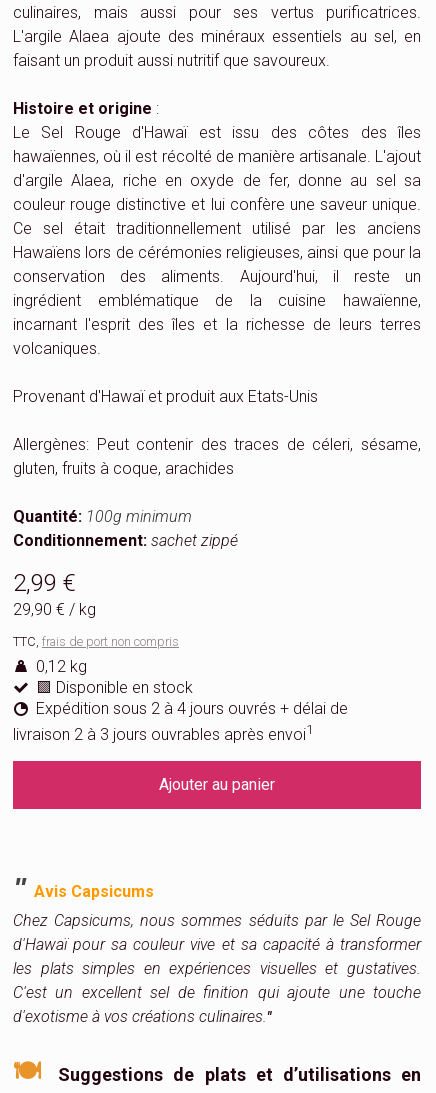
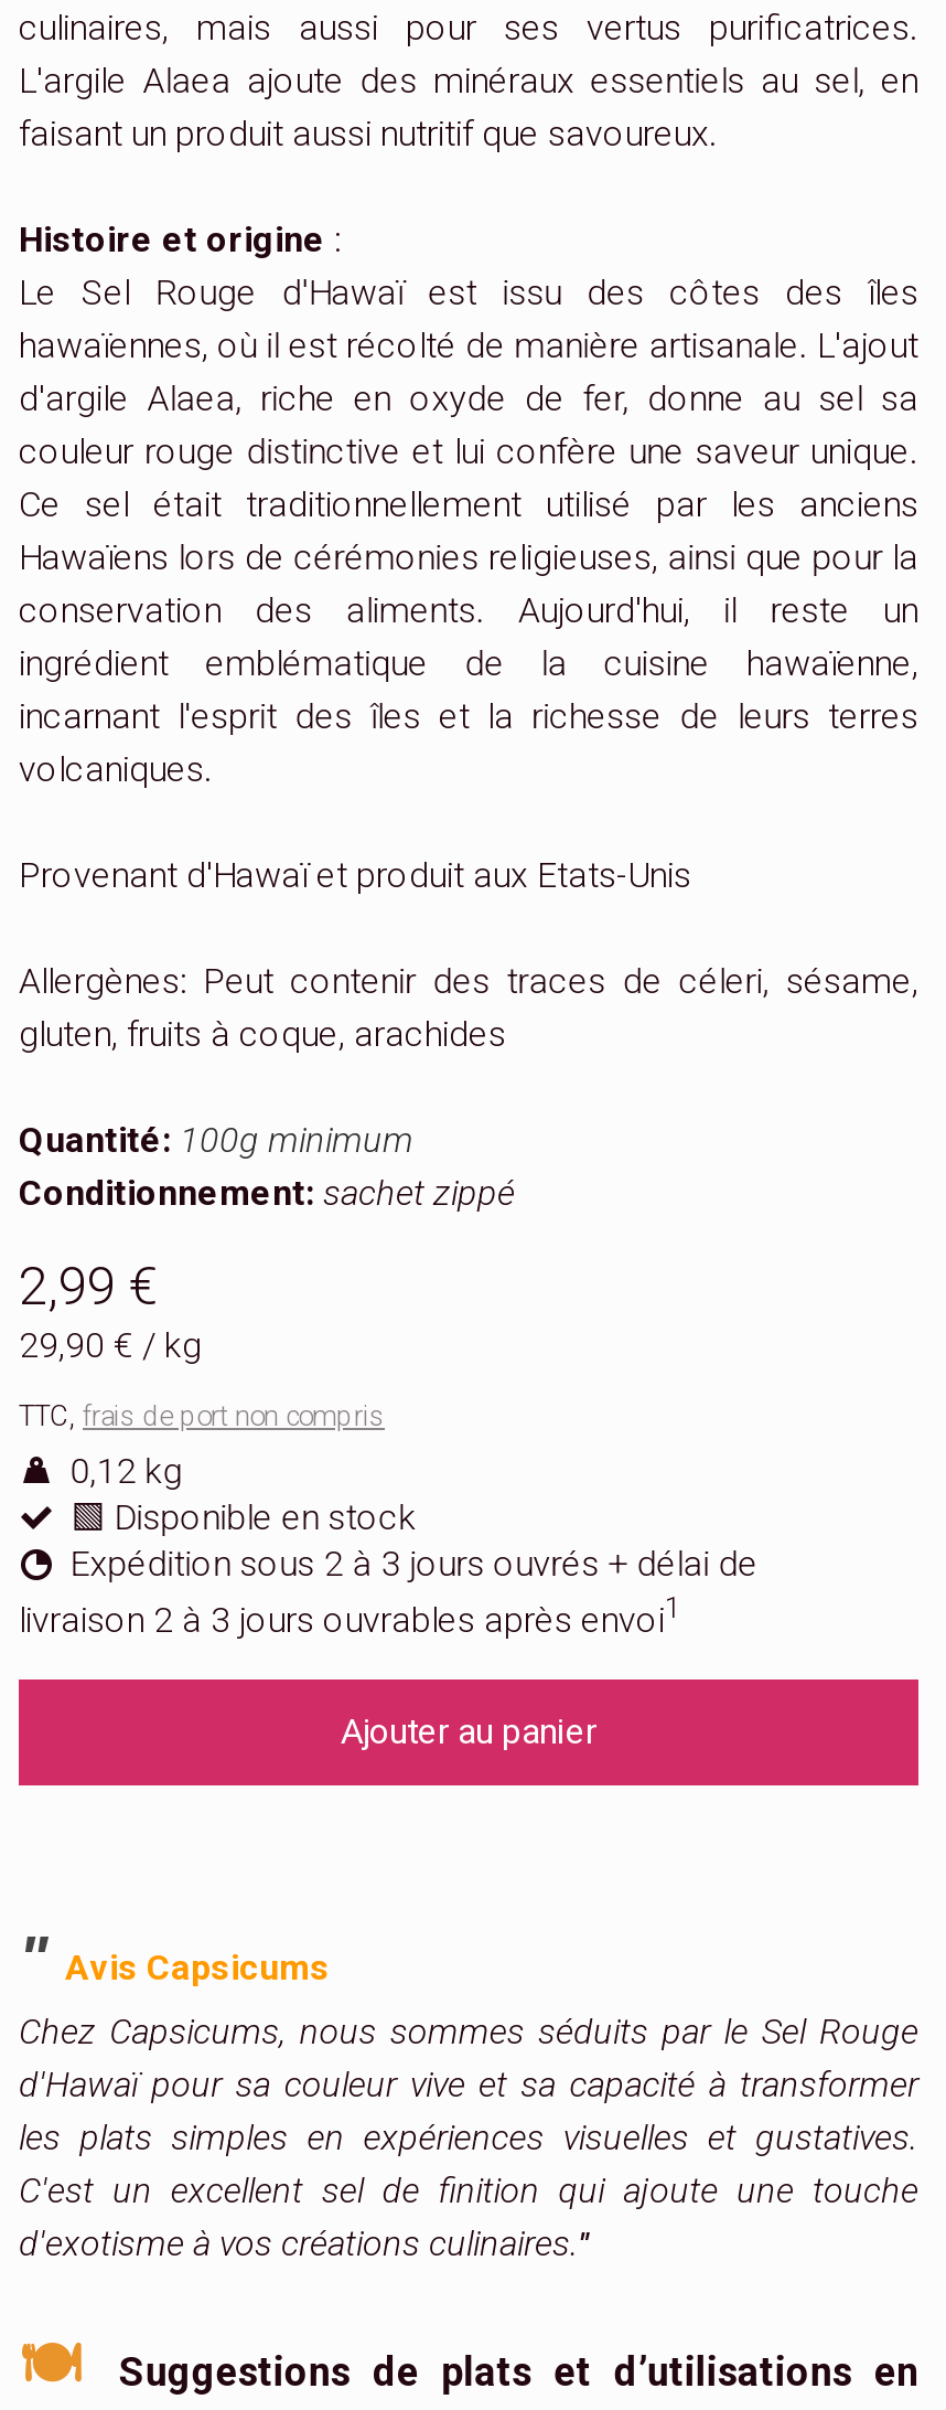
[32,699,348,718] Expédition sous 2 à 4 jours ouvrés + délai de -> [61,1542,758,1584] Expédition sous 2 à 3 jours ouvrés + délai de

